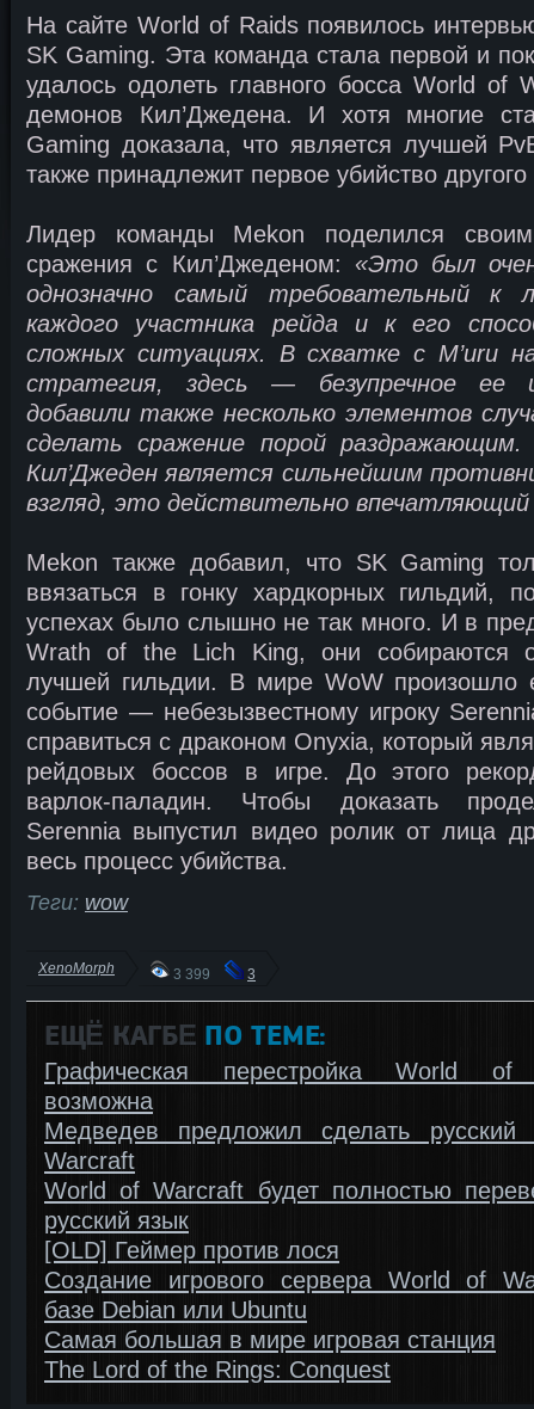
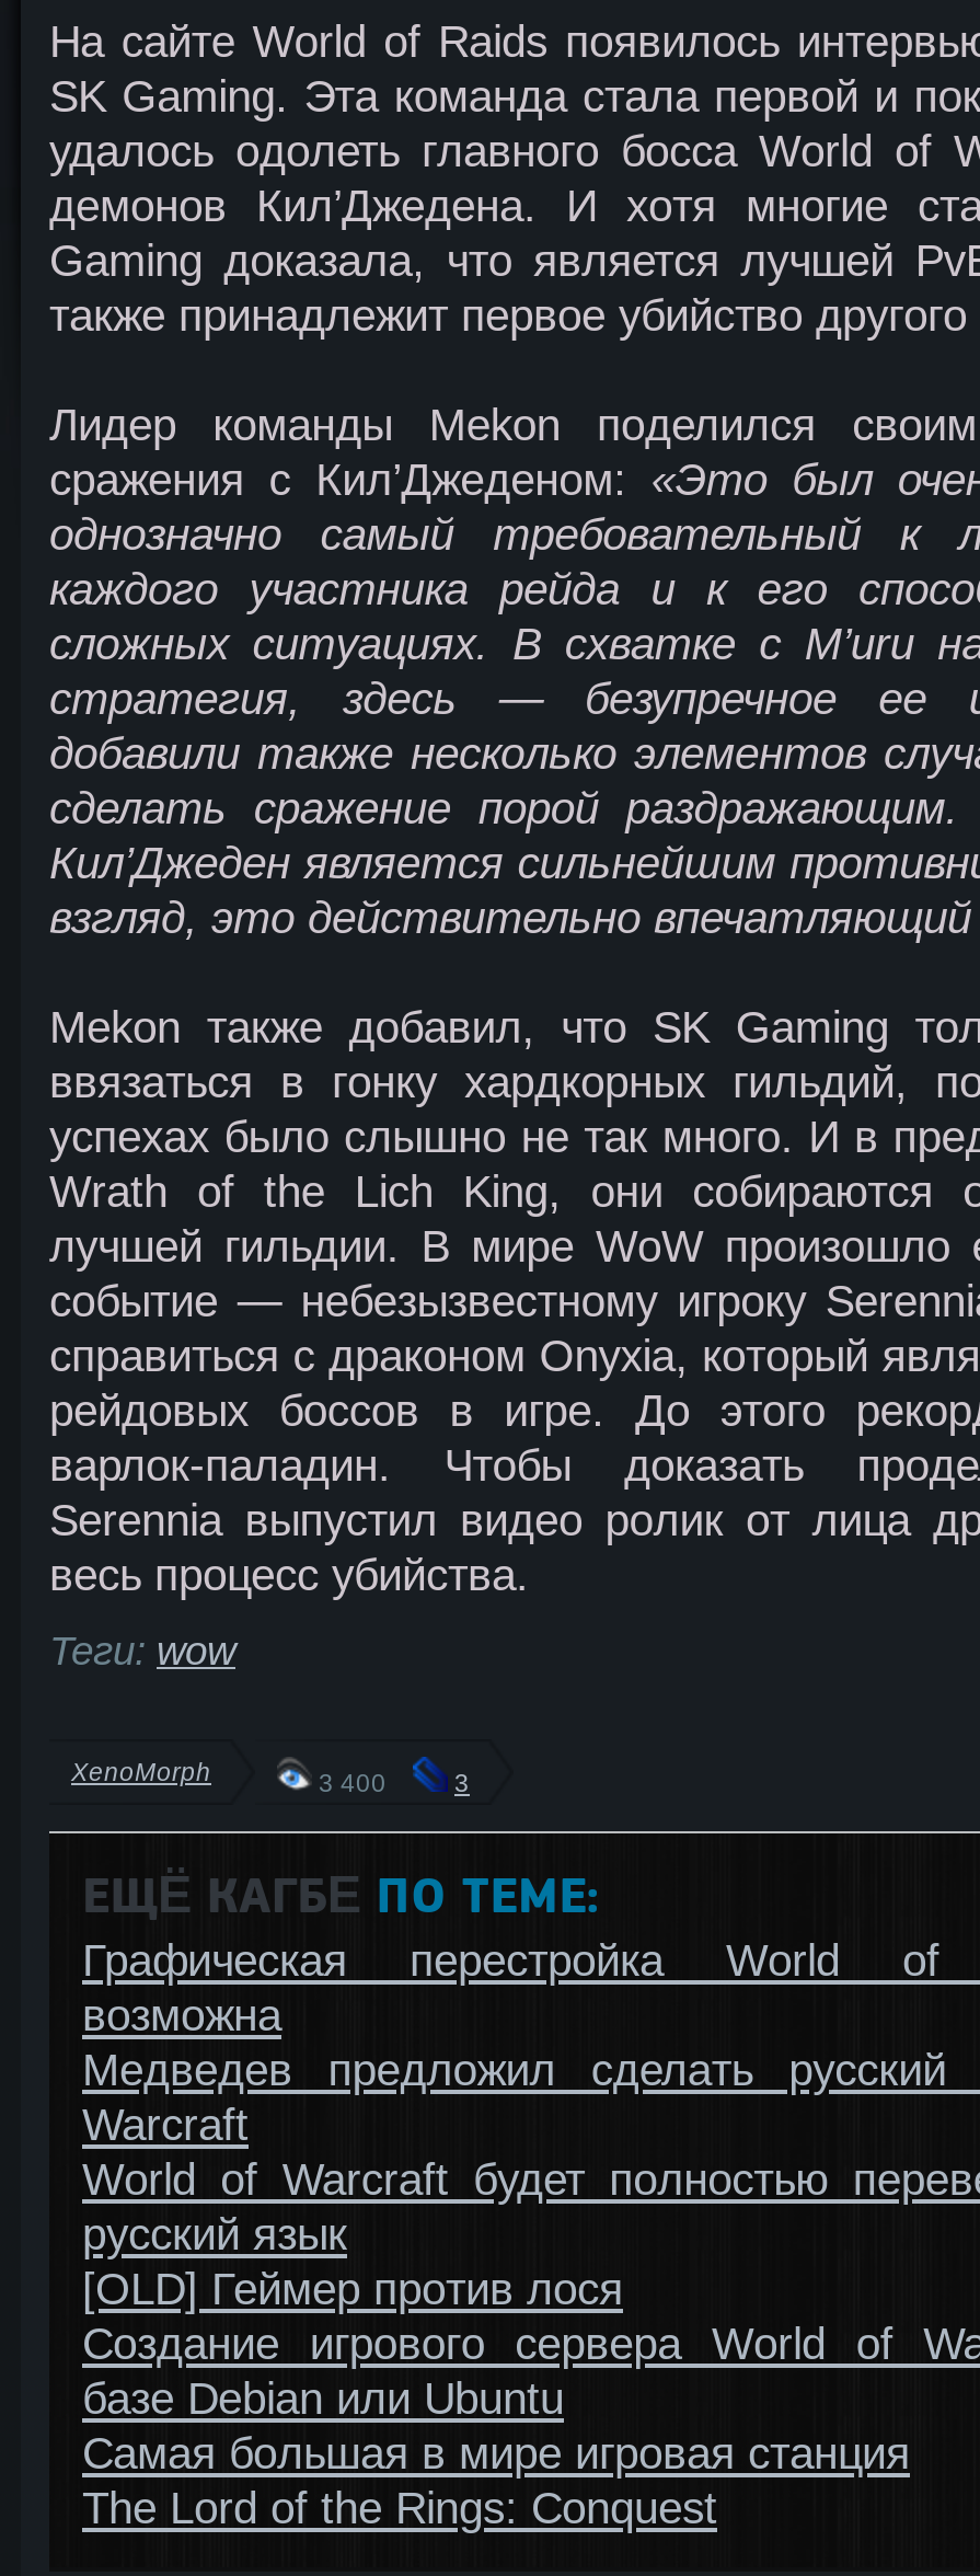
[170,966,256,981] 3 399 3 -> [312,1767,470,1796] 3 400 3

